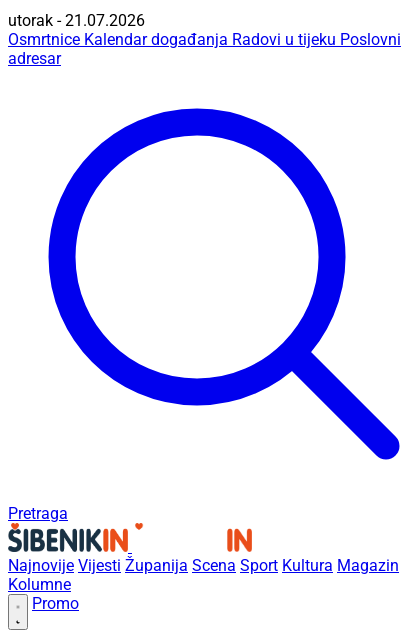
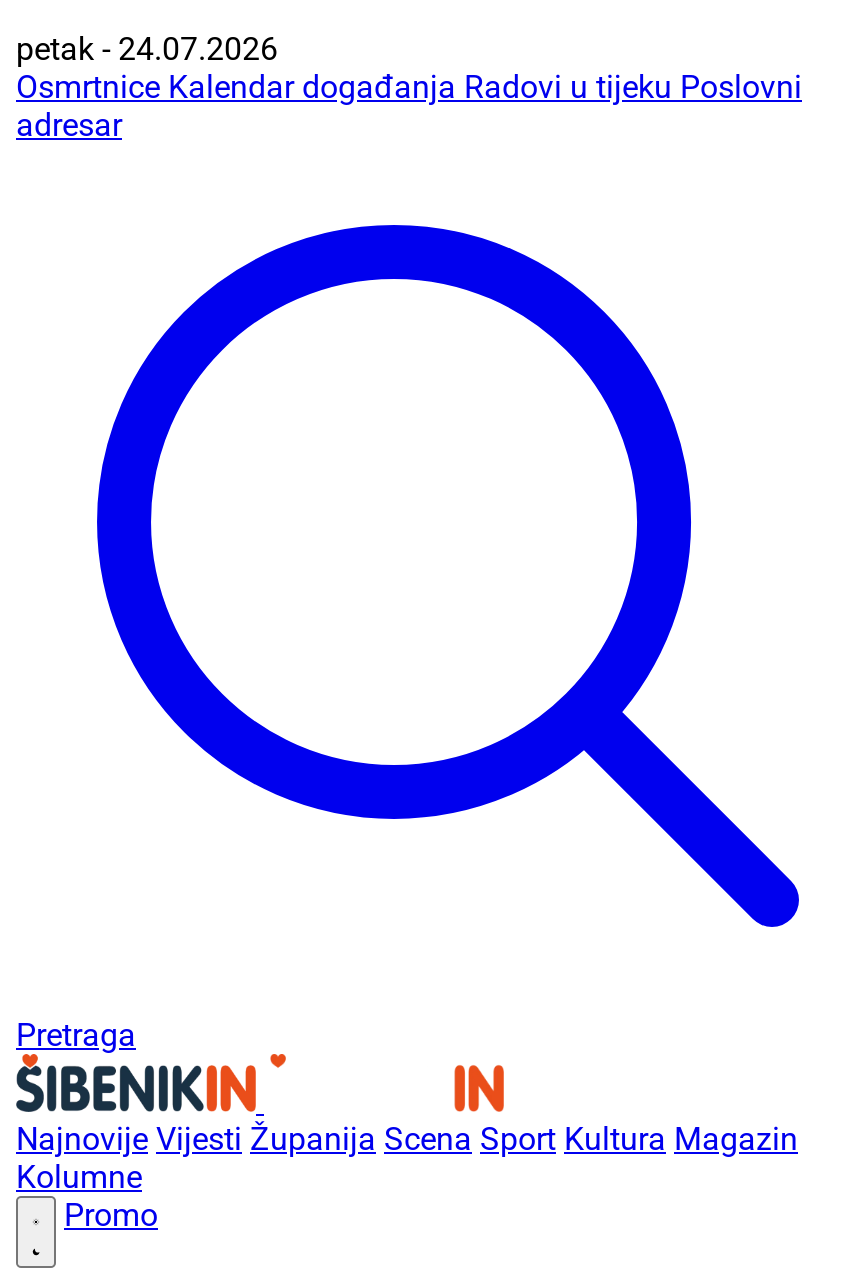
[8,11,145,30] utorak - 21.07.2026 -> [16,30,278,68] petak - 24.07.2026

